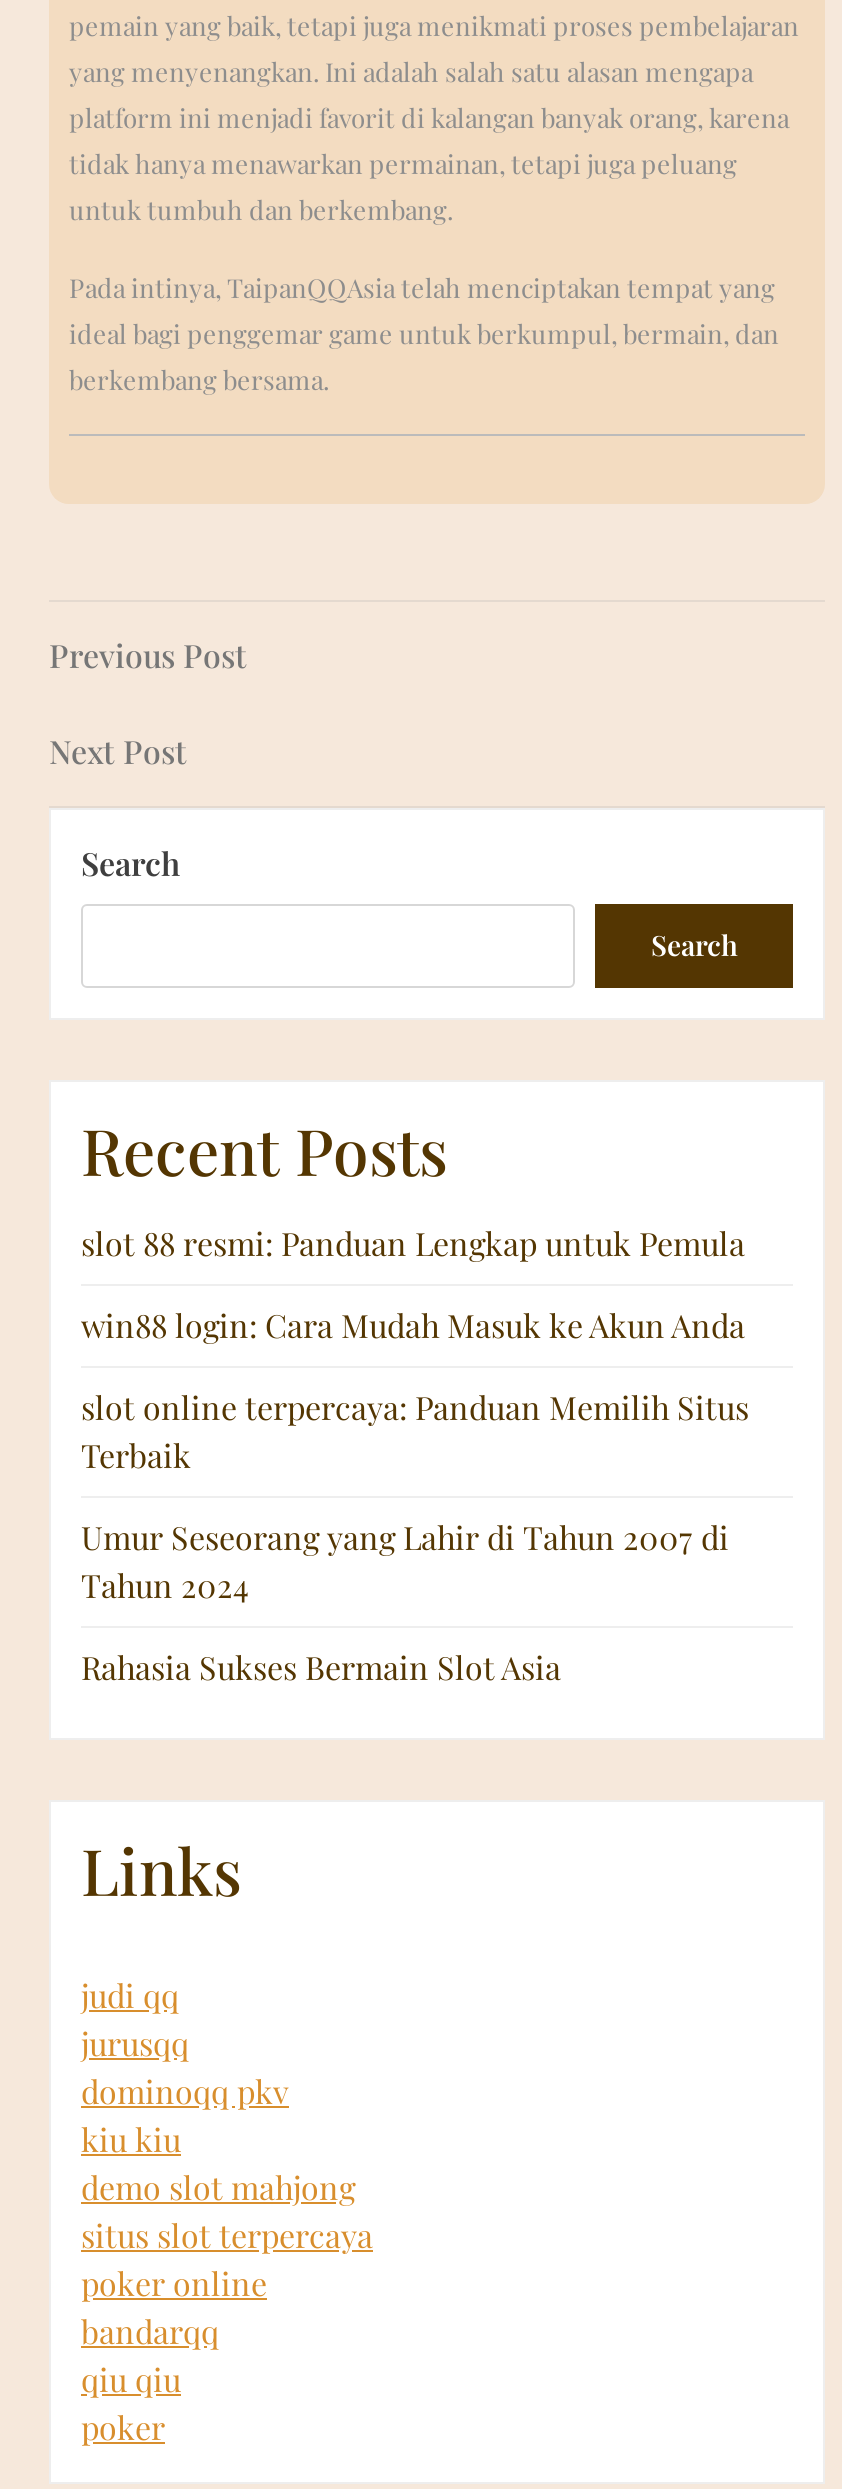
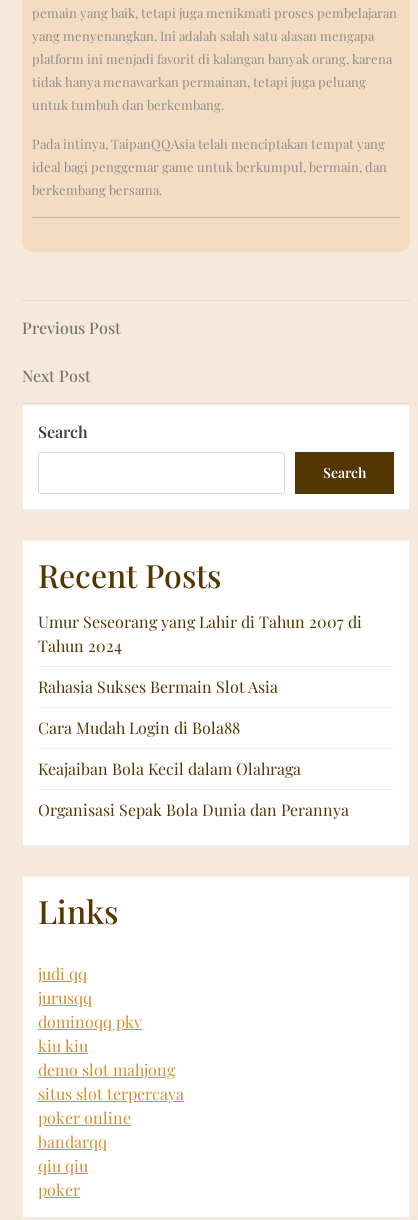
[81,1222,749,1476] slot 88 resmi: Panduan Lengkap untuk Pemula | win88 login: Cara Mudah Masuk ke Akun Anda | slot online terpercaya: Panduan Memilih Situs | Terbaik -> none
moved [81,1516,729,1688] -> [38,611,362,697]: Umur Seseorang yang Lahir di Tahun 2007 di | Tahun 2024 | Rahasia Sukses Bermain Slot Asia
none -> [38,717,349,820] Cara Mudah Login di Bola88 | Keajaiban Bola Kecil dalam Olahraga | Organisasi Sepak Bola Dunia dan Perannya

